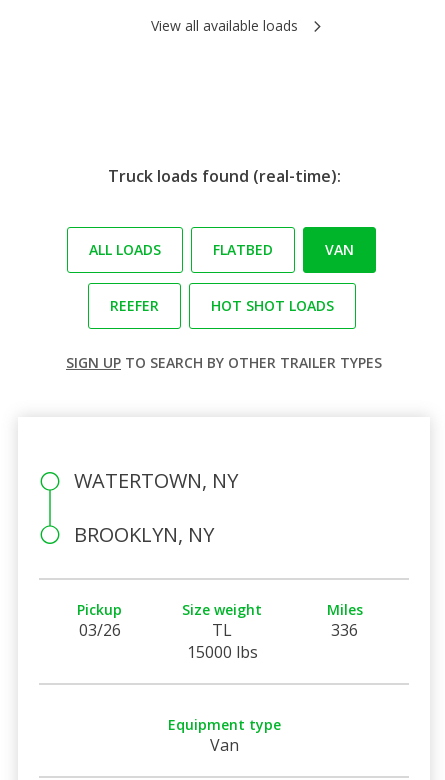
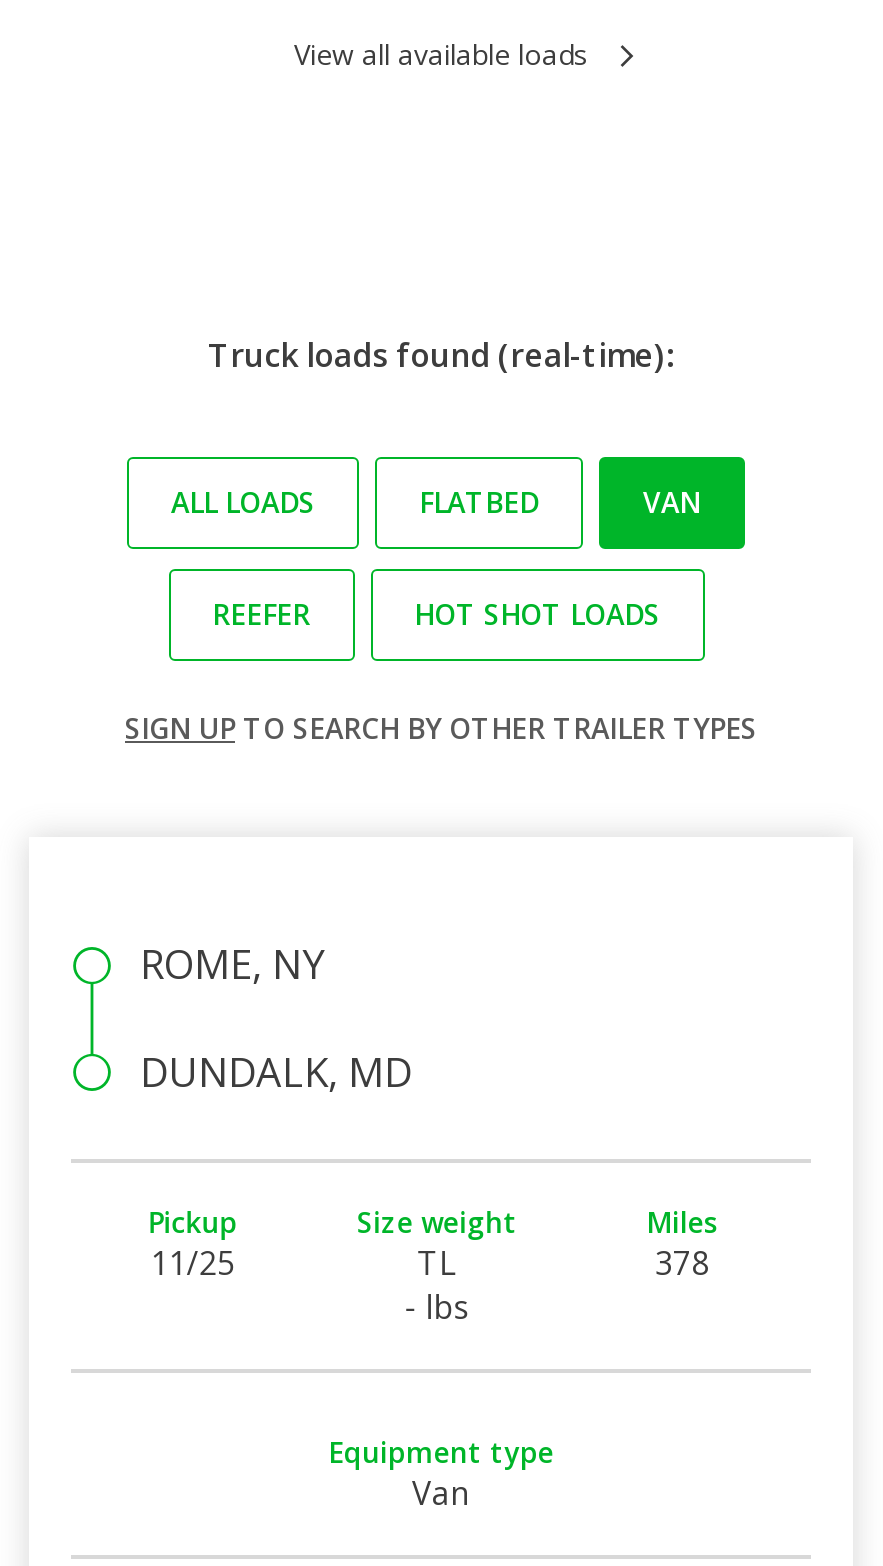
[73,467,237,494] WATERTOWN, NY -> [140,937,324,991] ROME, NY
[73,521,213,548] BROOKLYN, NY -> [140,1045,412,1099] DUNDALK, MD
[79,619,121,641] 03/26 -> [150,1241,234,1285] 11/25
[331,619,358,641] 336 -> [655,1241,709,1285] 378
[187,641,258,663] 15000 lbs -> [405,1285,469,1329] - lbs

